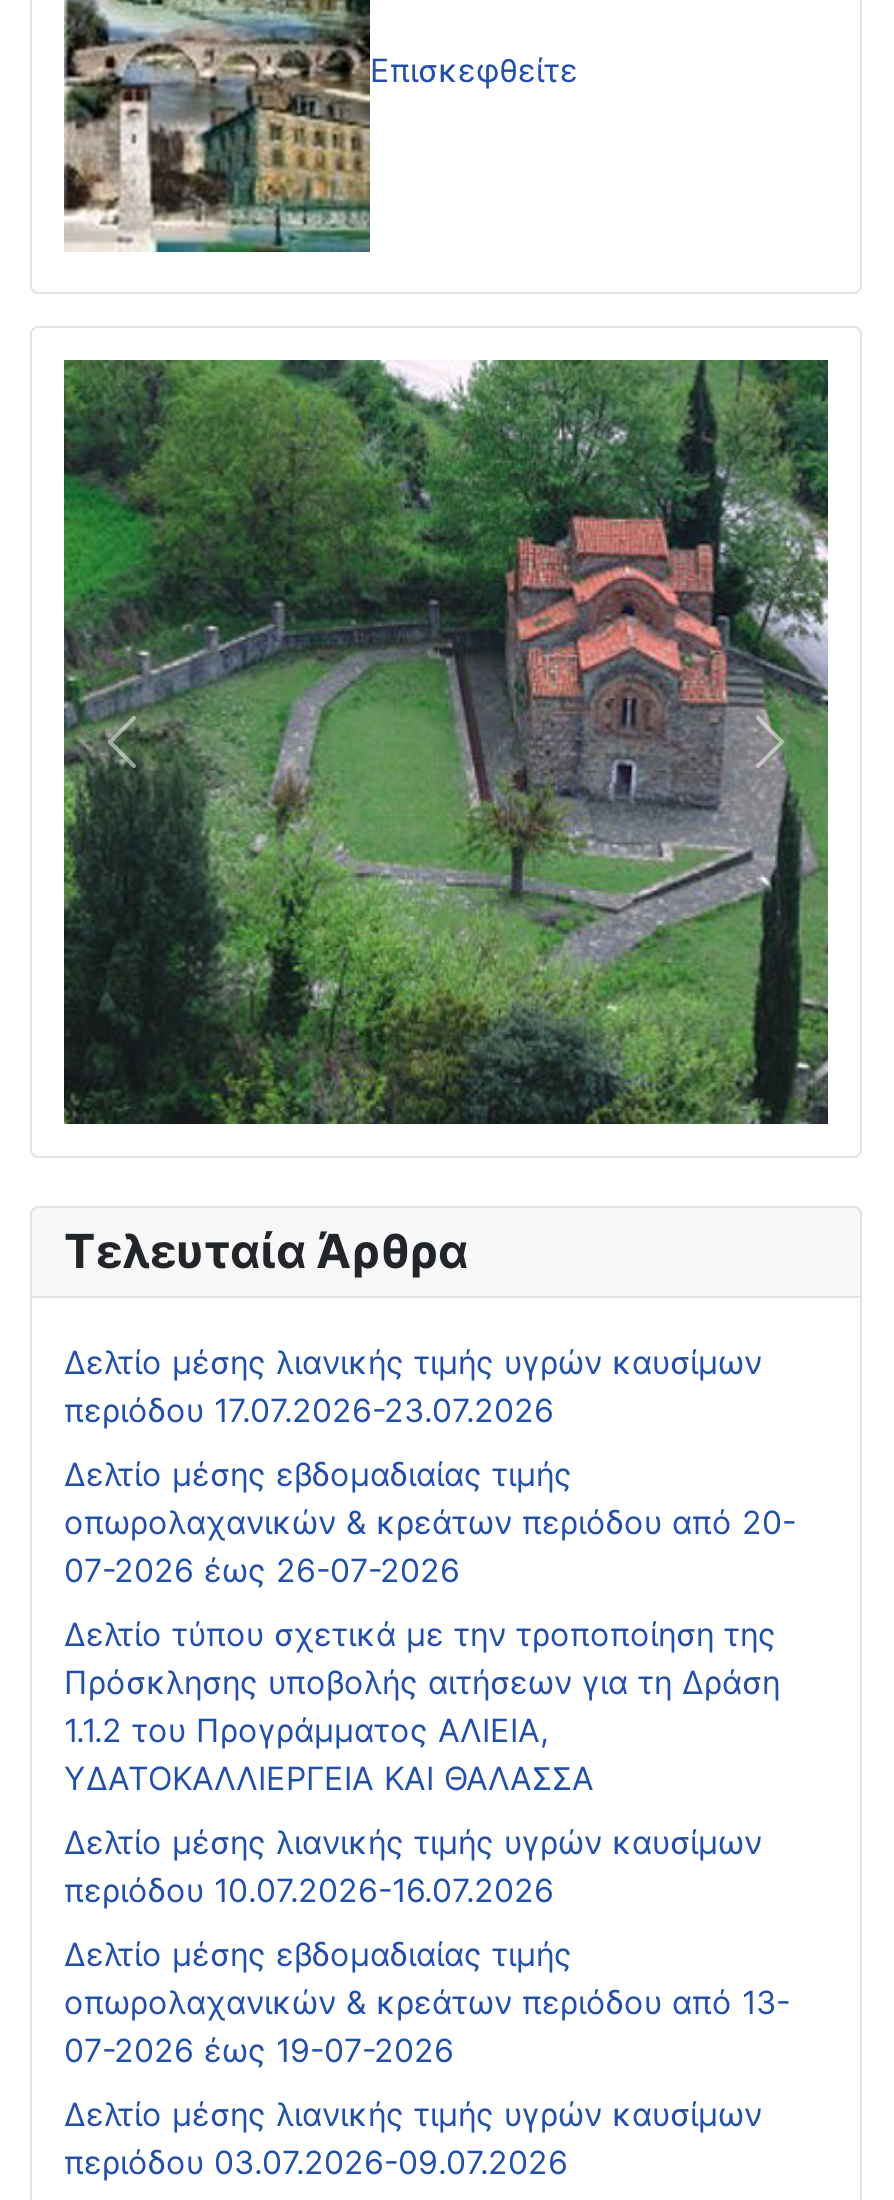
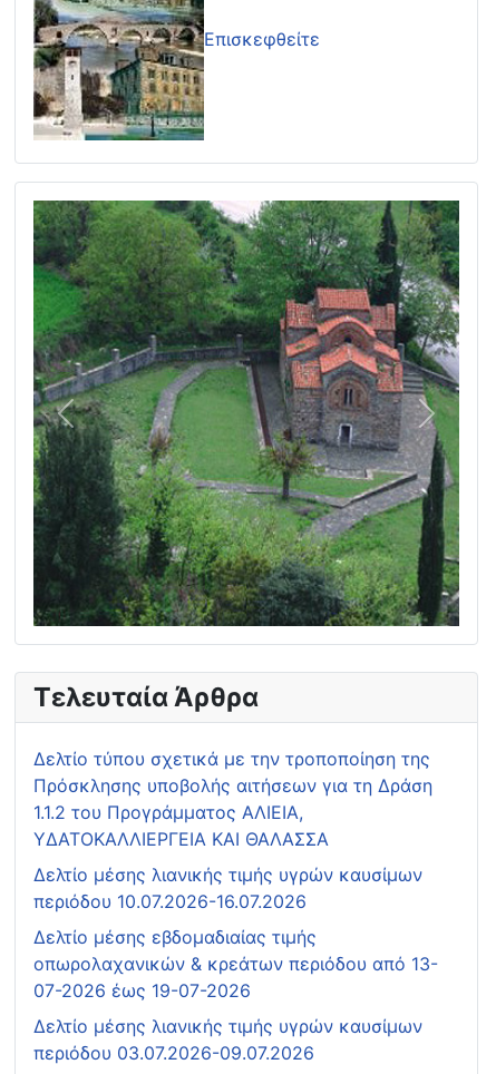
[64,1342,796,1590] Δελτίο μέσης λιανικής τιμής υγρών καυσίμων | περιόδου 17.07.2026-23.07.2026 | Δελτίο μέσης εβδομαδιαίας τιμής | οπωρολαχανικών & κρεάτων περιόδου από 20- | 07-2026 έως 26-07-2026 -> none

